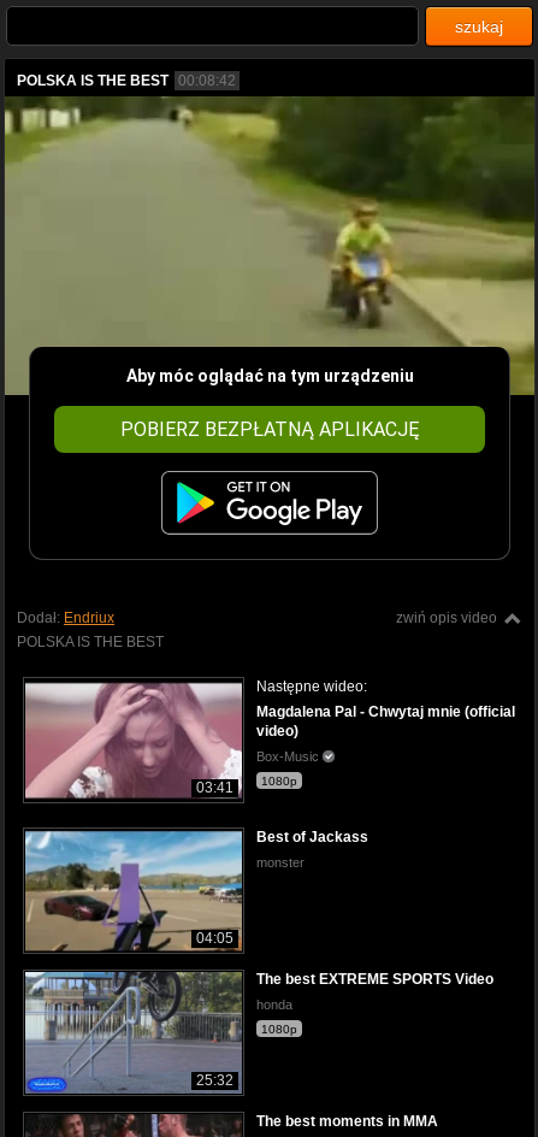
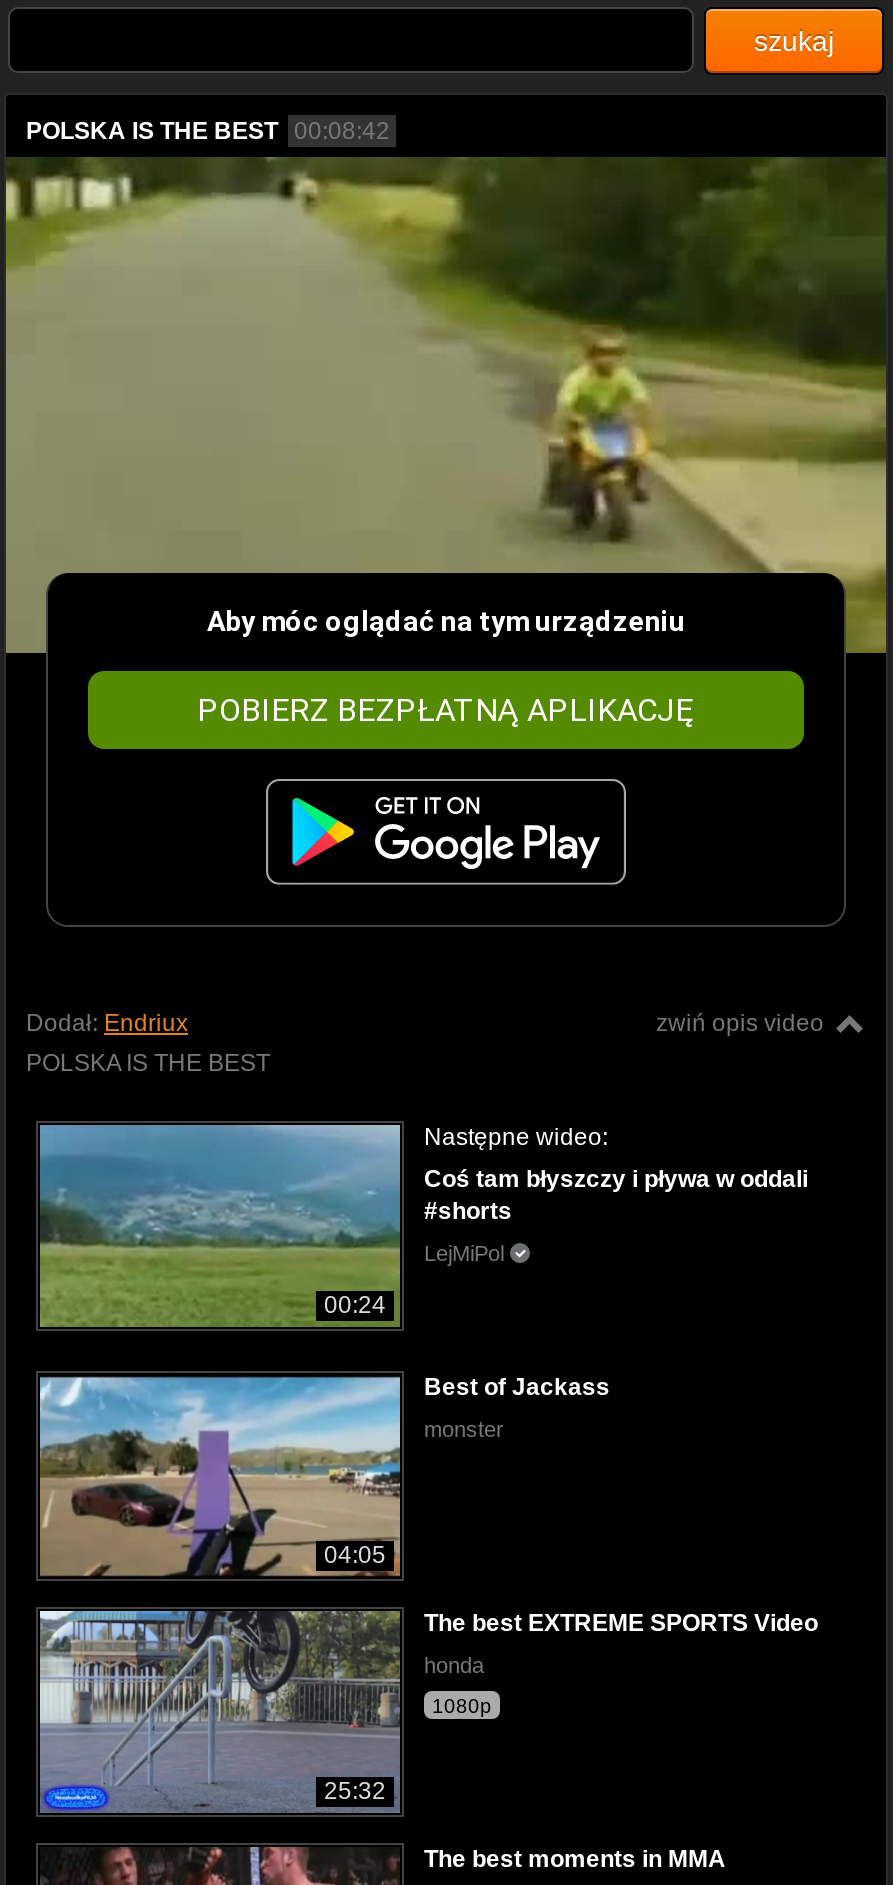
[24,679,242,801] [image] | 03:41 -> [38,1123,402,1329] [image] | 00:24
[256,703,515,787] Magdalena Pal - Chwytaj mnie (official | video) | Box-Music | 1080p -> [424,1164,808,1264] Coś tam błyszczy i pływa w oddali | #shorts | LejMiPol

